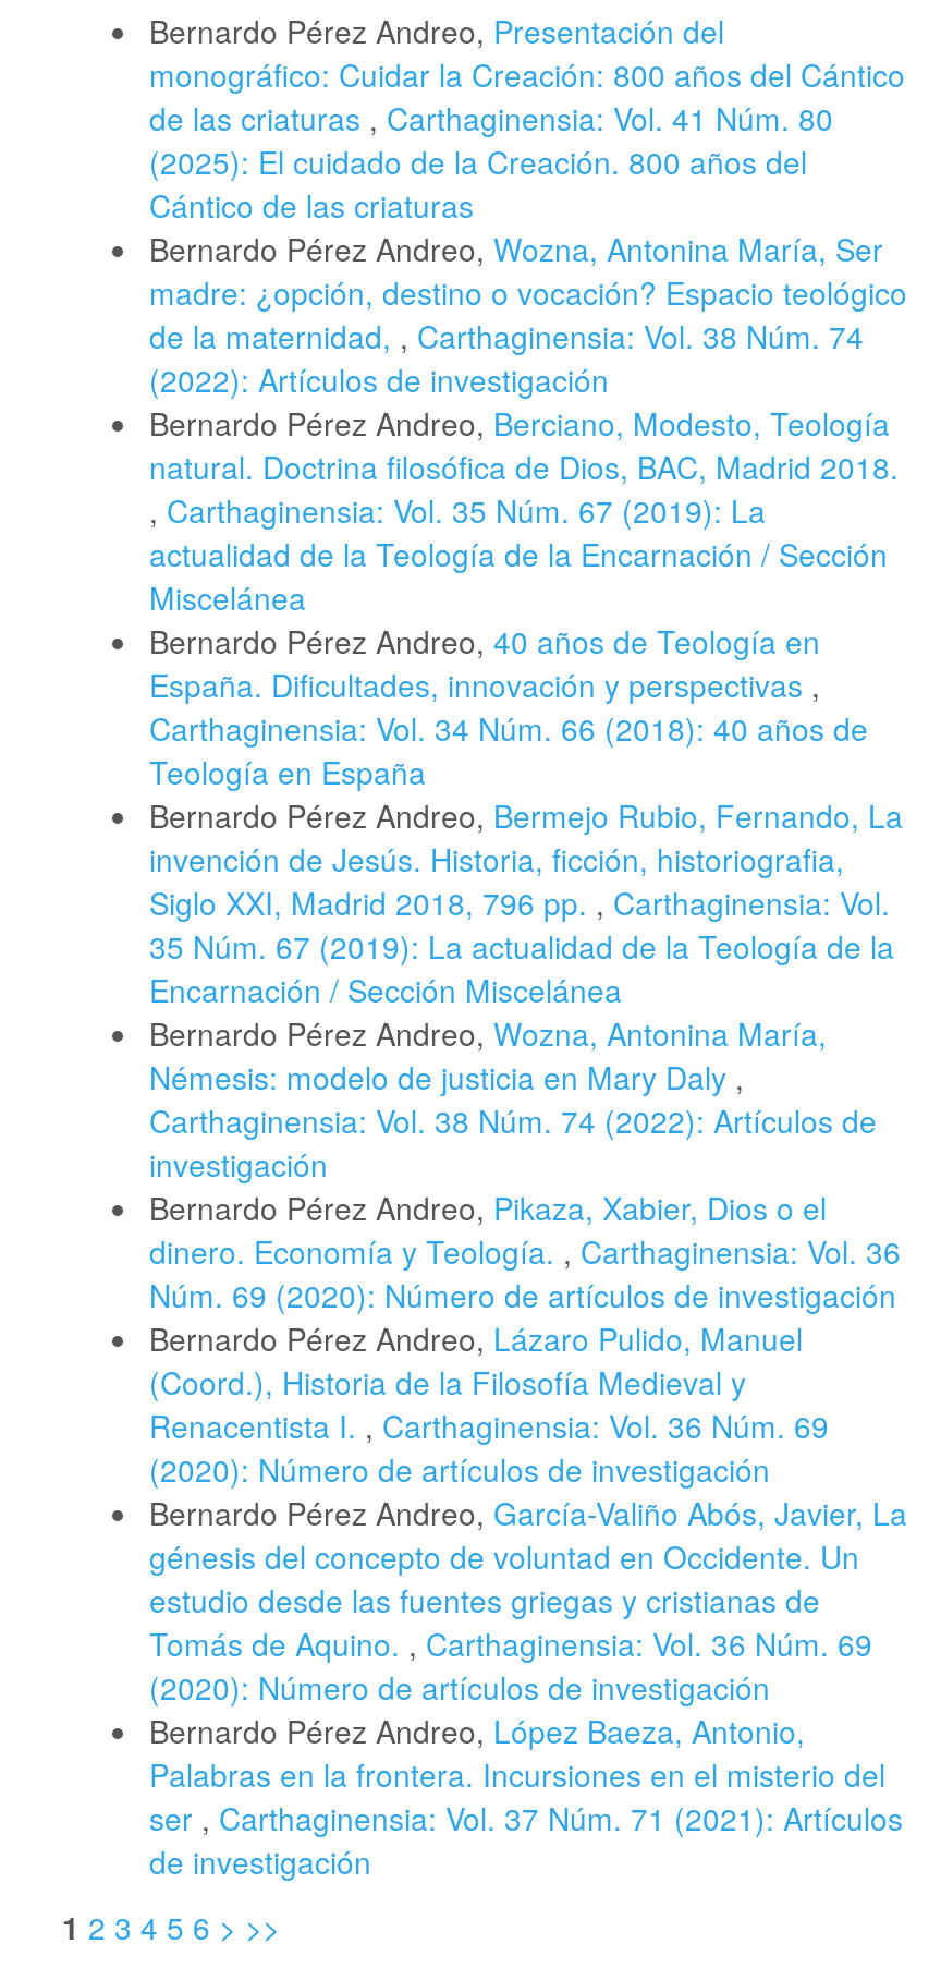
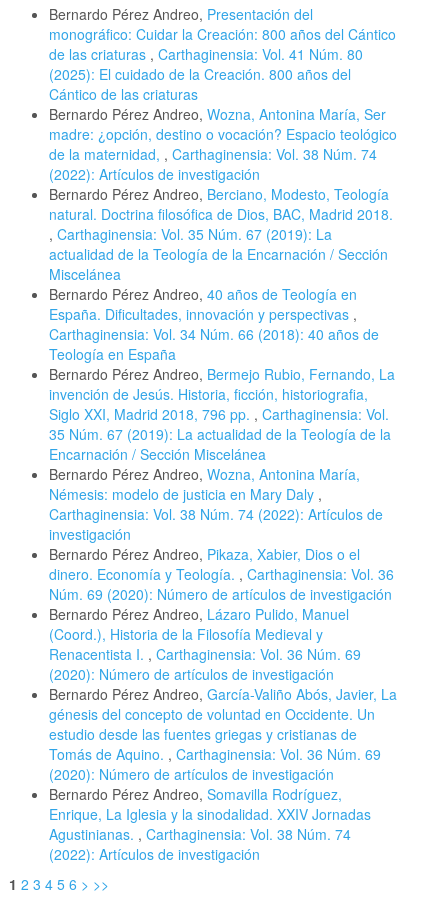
[149,1709,903,1883] Bernardo Pérez Andreo, López Baeza, Antonio, | Palabras en la frontera. Incursiones en el misterio del | ser, Carthaginensia: Vol. 37 Núm. 71 (2021): Artículos | de investigación -> [49,784,371,864] Bernardo Pérez Andreo, Somavilla Rodríguez, | Enrique, La Iglesia y la sinodalidad. XXIV Jornadas | Agustinianas., Carthaginensia: Vol. 38 Núm. 74 | (2022): Artículos de investigación

